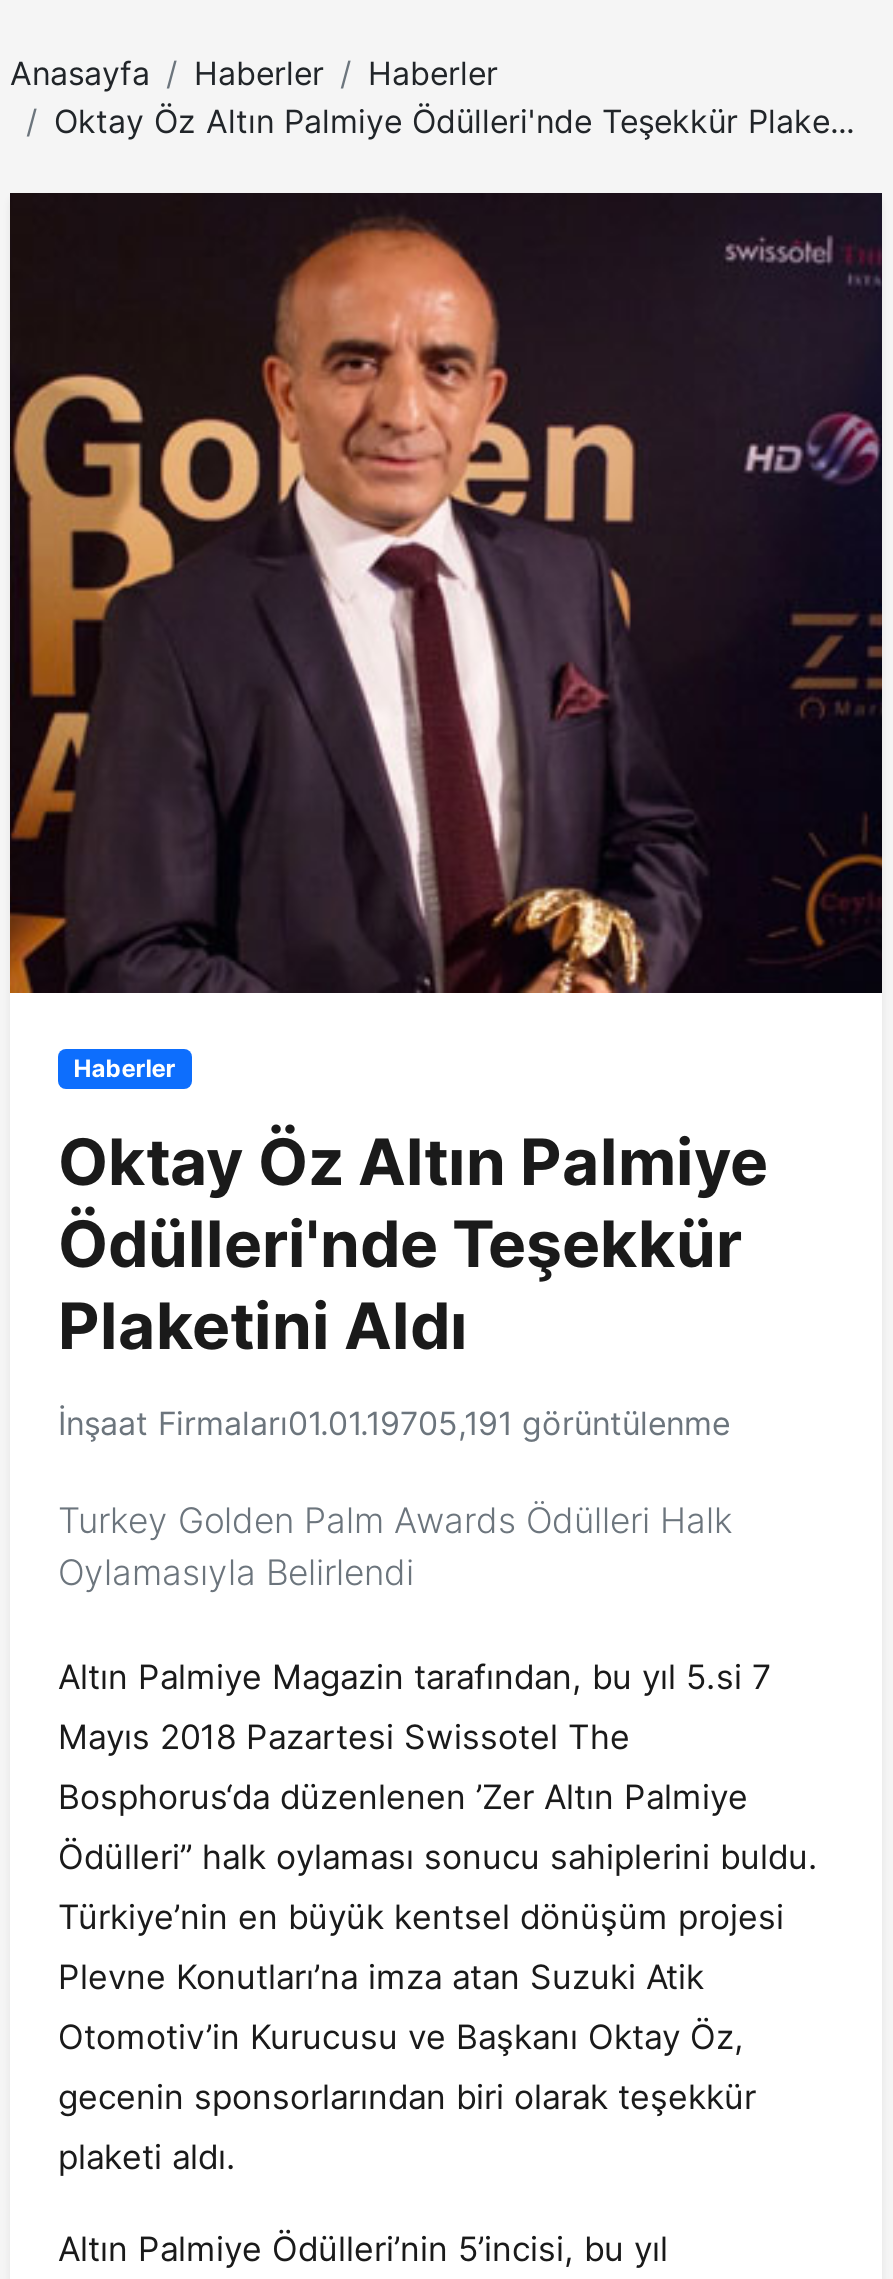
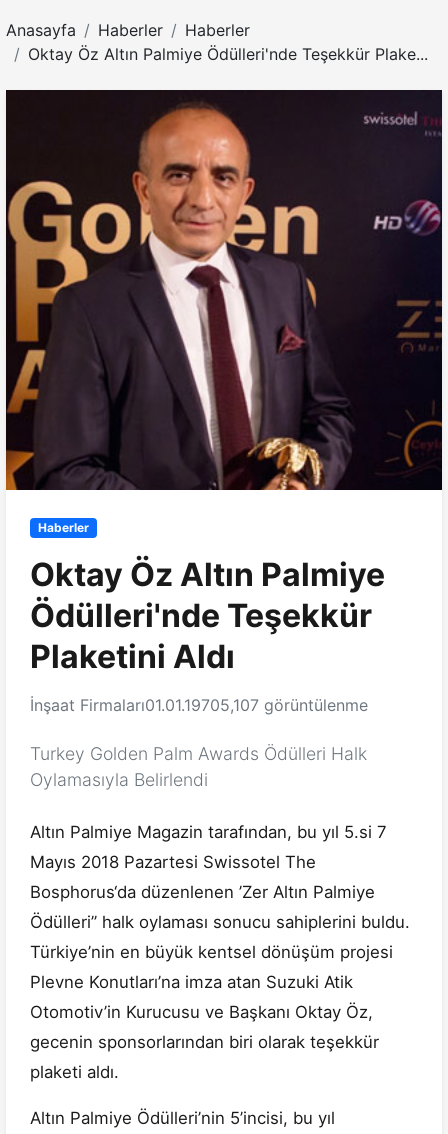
[58,1403,730,1443] İnşaat Firmaları01.01.19705,191 görüntülenme -> [30,695,368,715] İnşaat Firmaları01.01.19705,107 görüntülenme

